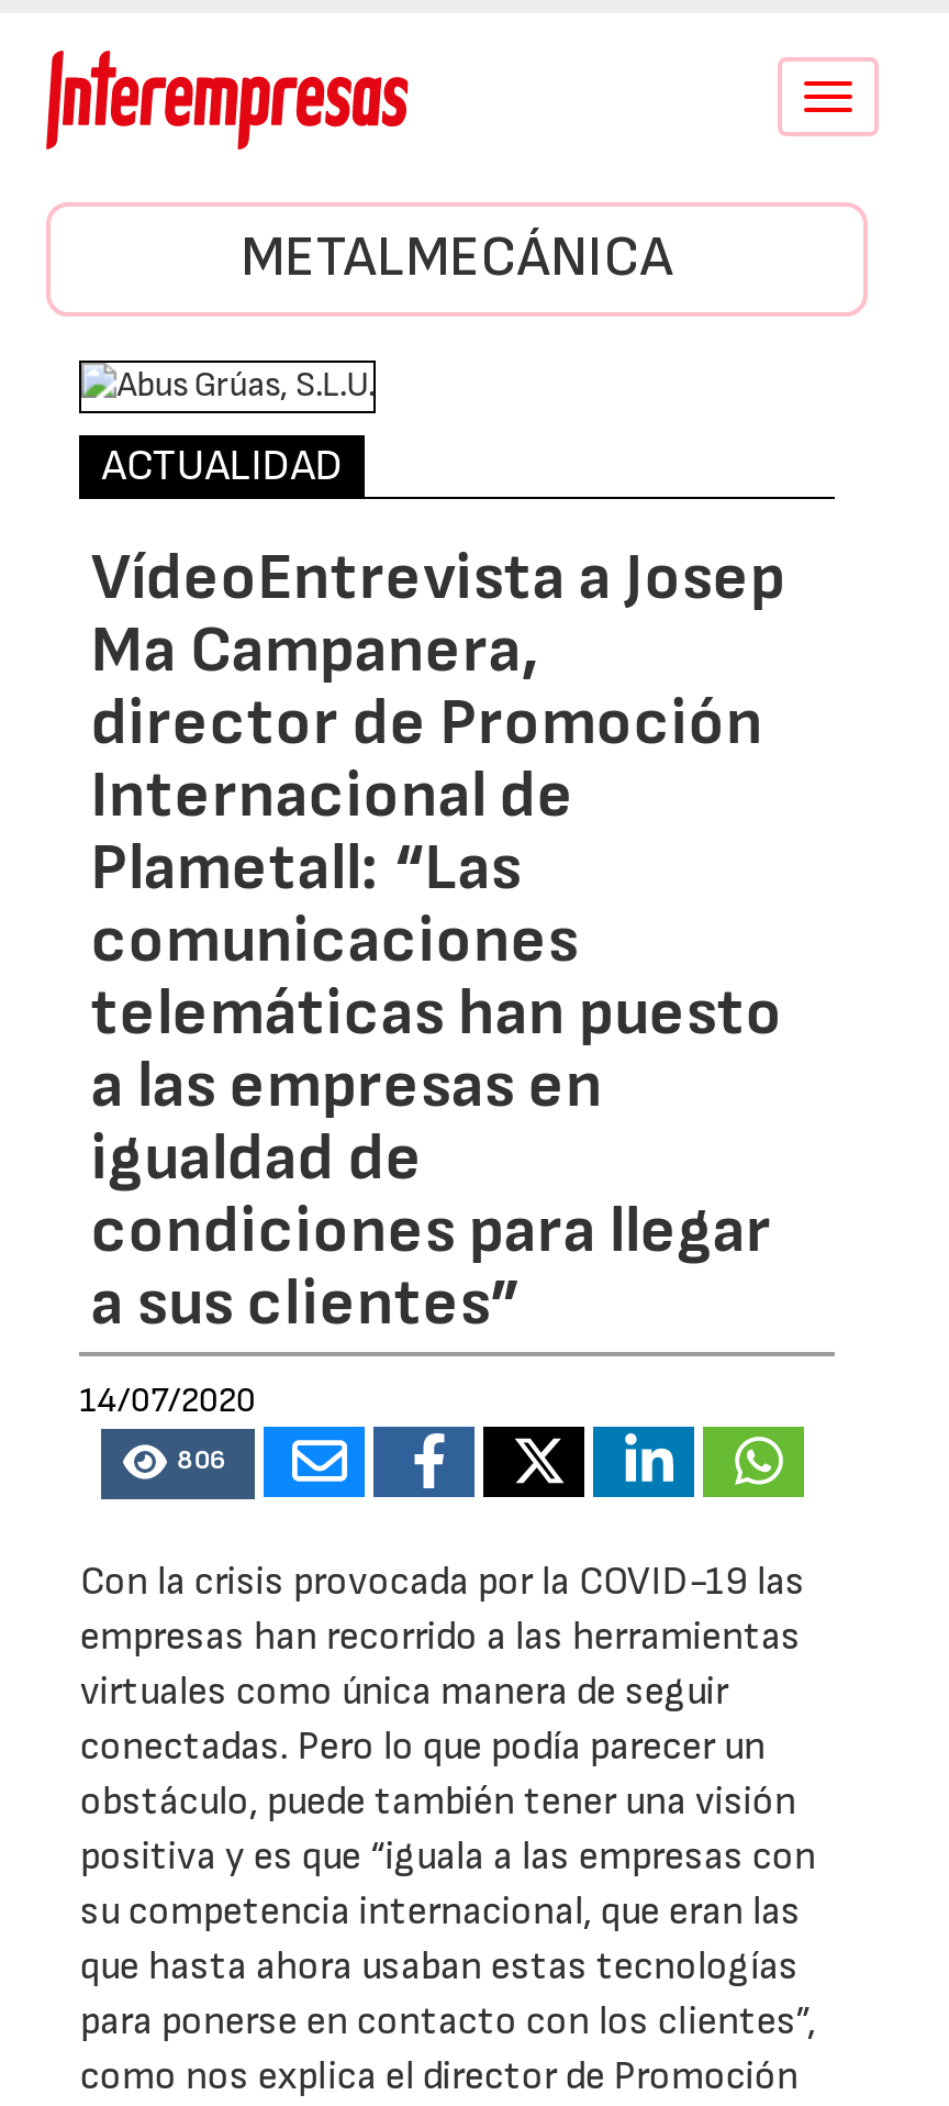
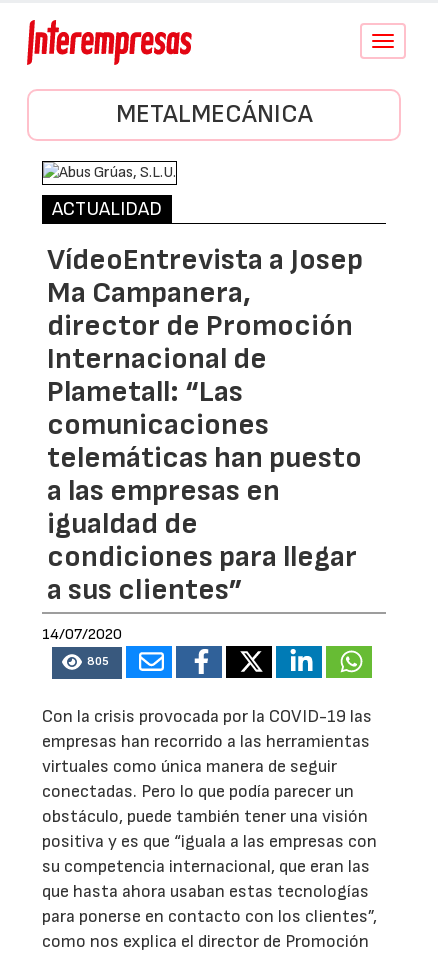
[177,1444,225,1477] 806 -> [87,654,109,669] 805

